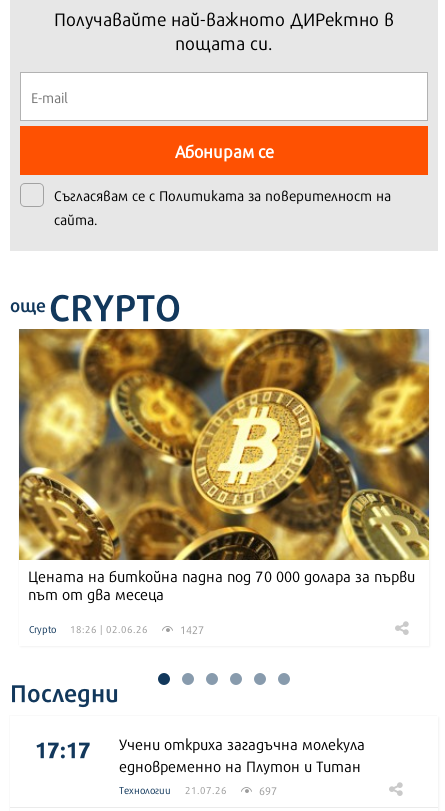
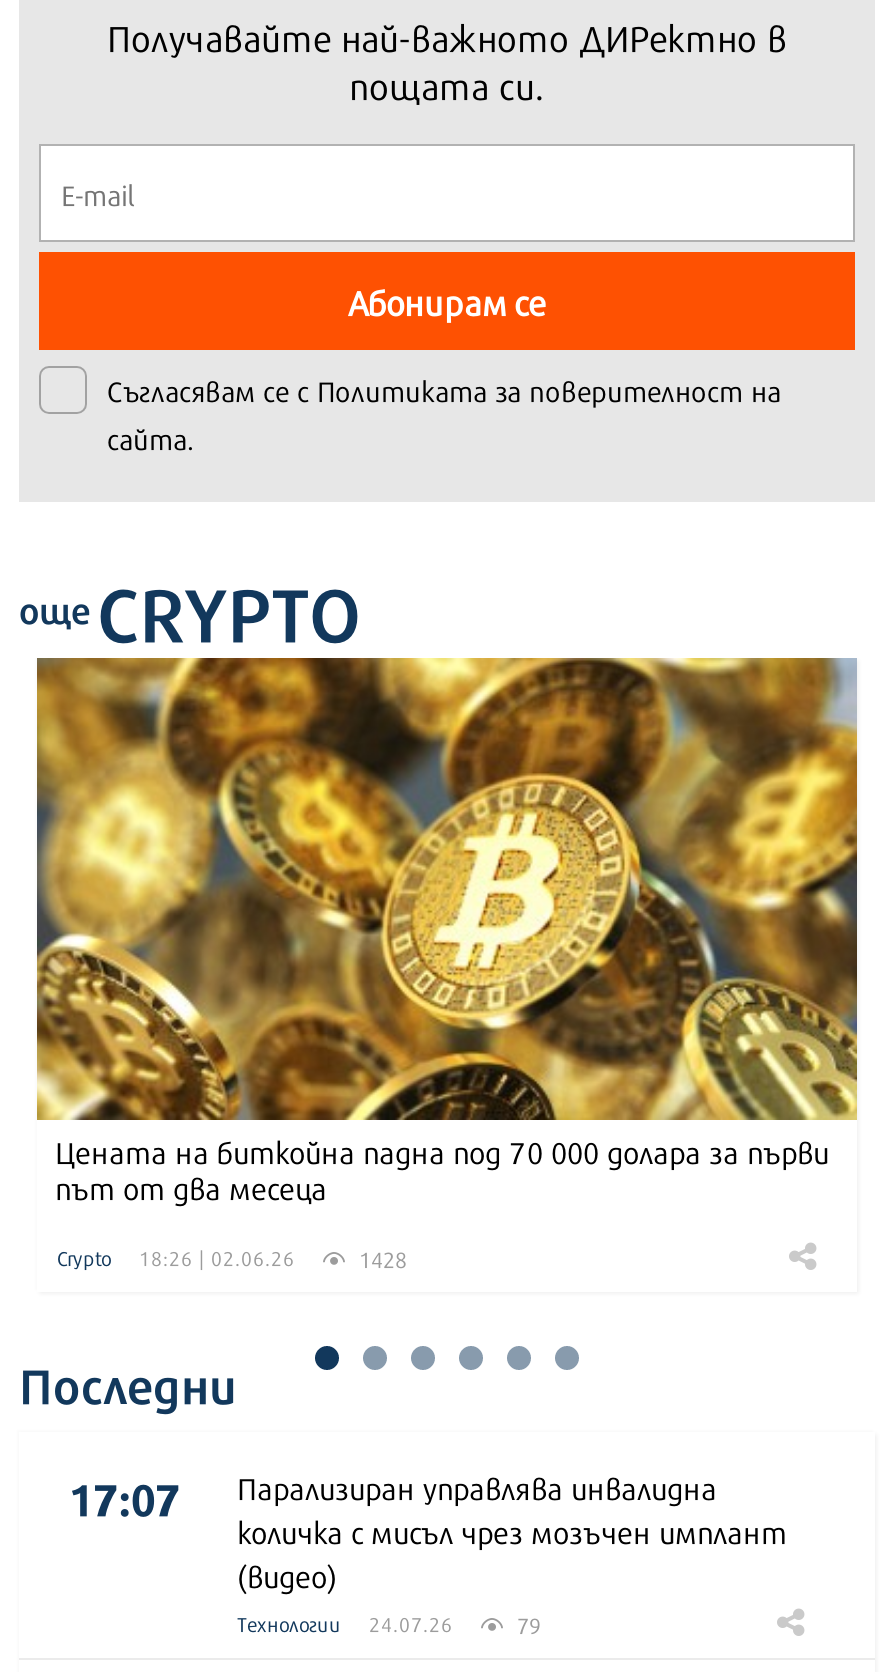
[177,621,204,637] 1427 -> [353,1242,407,1274] 1428
[35,730,365,776] 17:17 | Учени откриха загадъчна молекула | едновременно на Плутон и Титан -> [69,1460,787,1596] 17:07 | Парализиран управлява инвалидна | количка с мисъл чрез мозъчен имплант | (видео)
[185,782,277,798] 21.07.26 | 697 -> [369,1608,541,1640] 24.07.26 | 79

